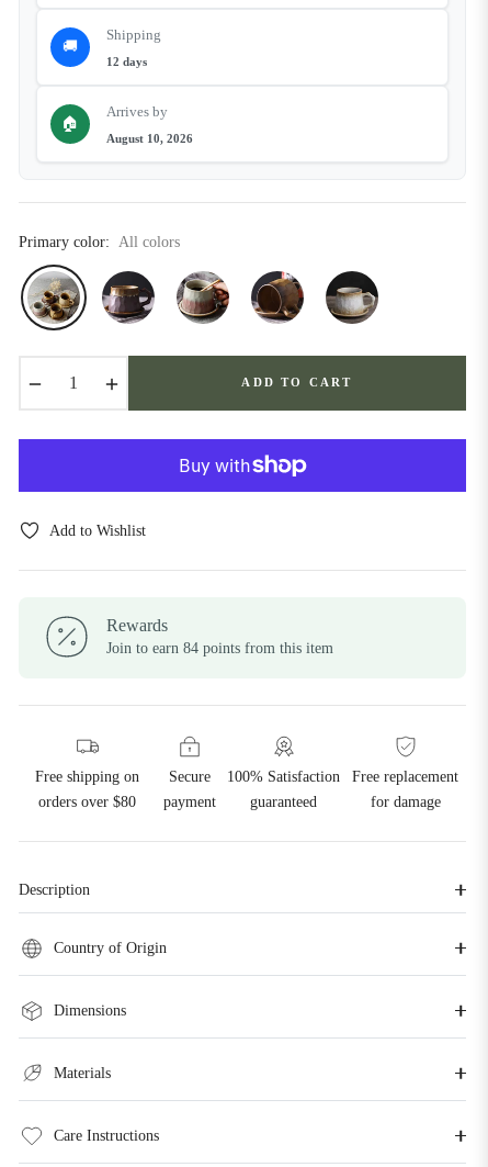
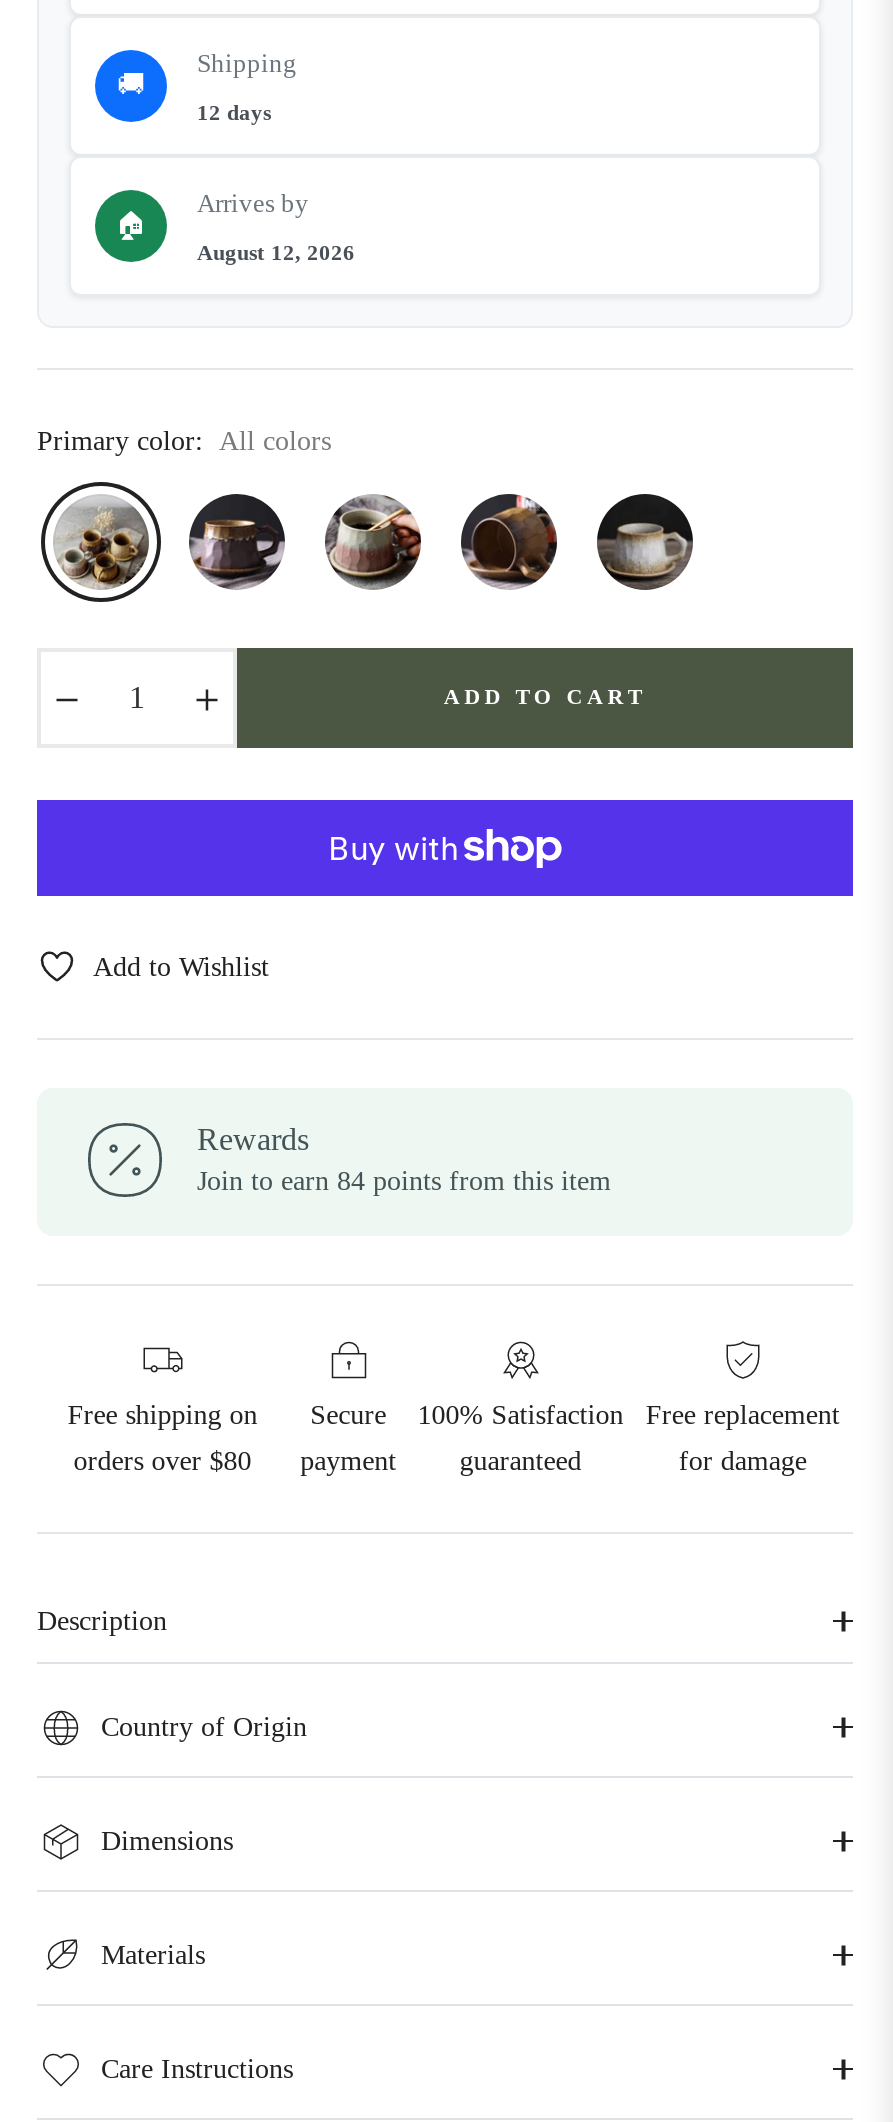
[106,131,193,145] August 10, 2026 -> [197,239,355,263] August 12, 2026

